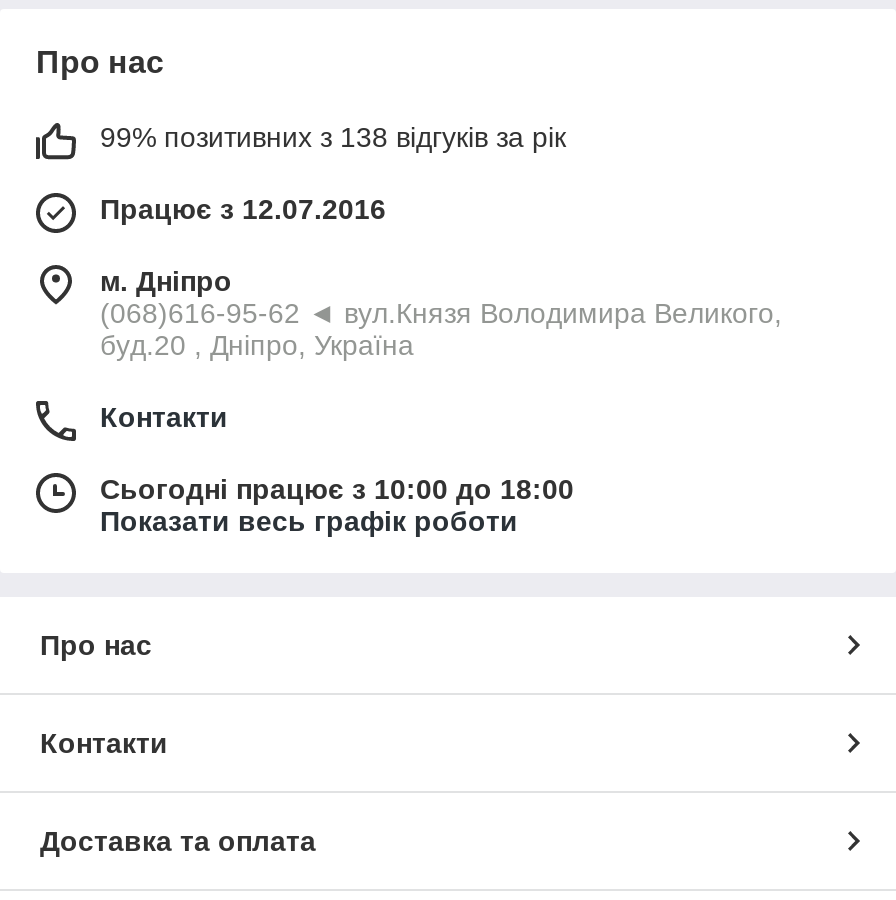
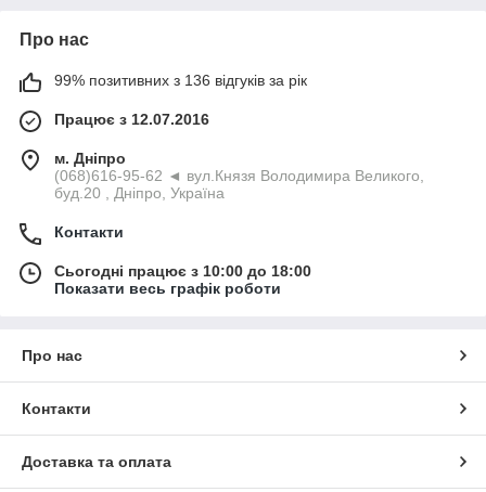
[100,121,566,153] 99% позитивних з 138 відгуків за рік -> [54,72,307,89] 99% позитивних з 136 відгуків за рік

